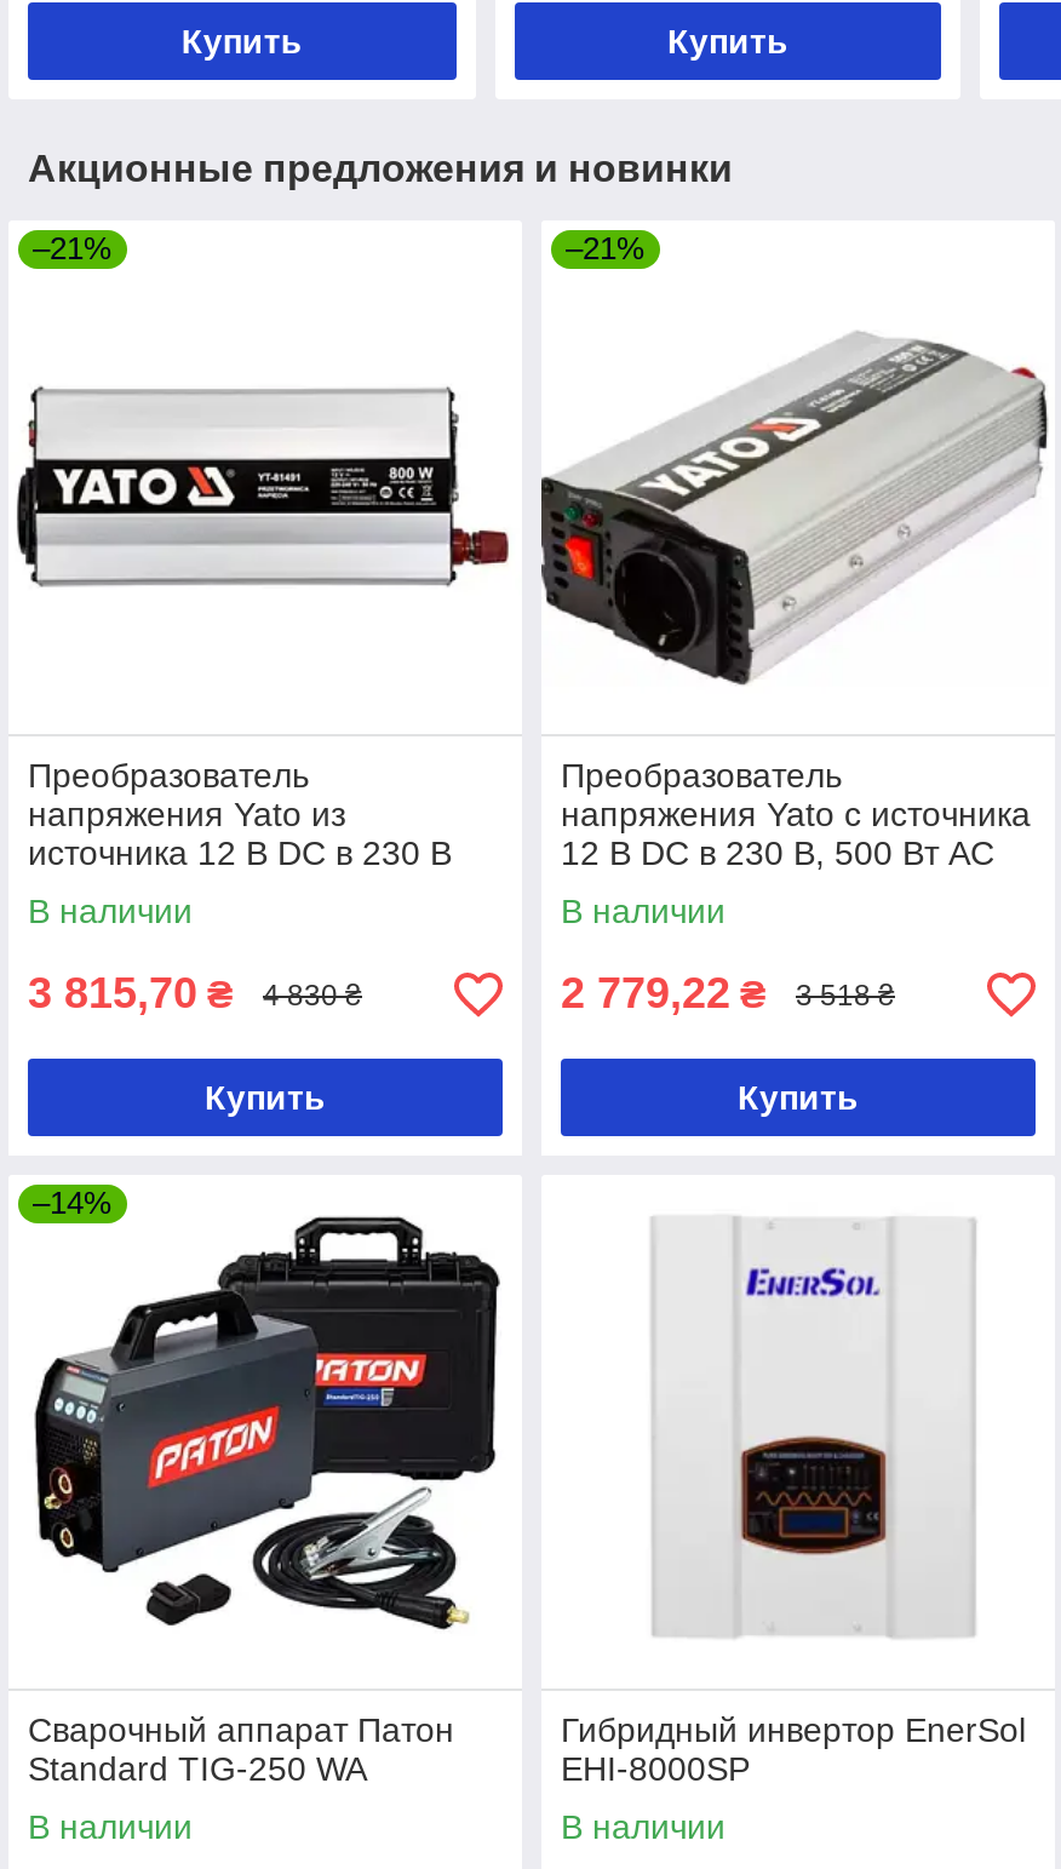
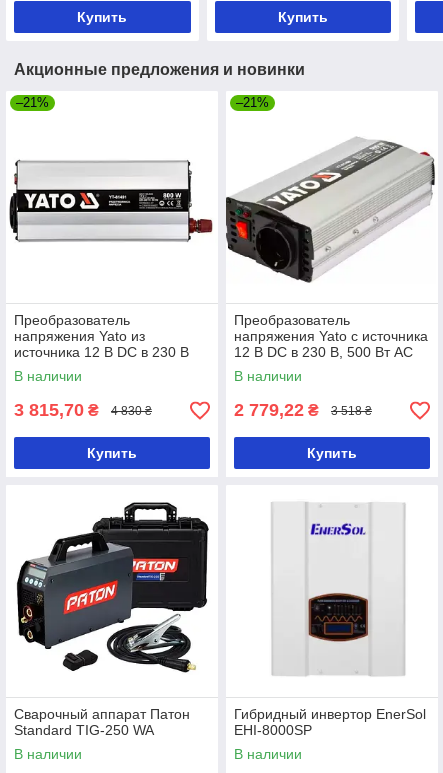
[33,1186,113,1222] –14% -> none

